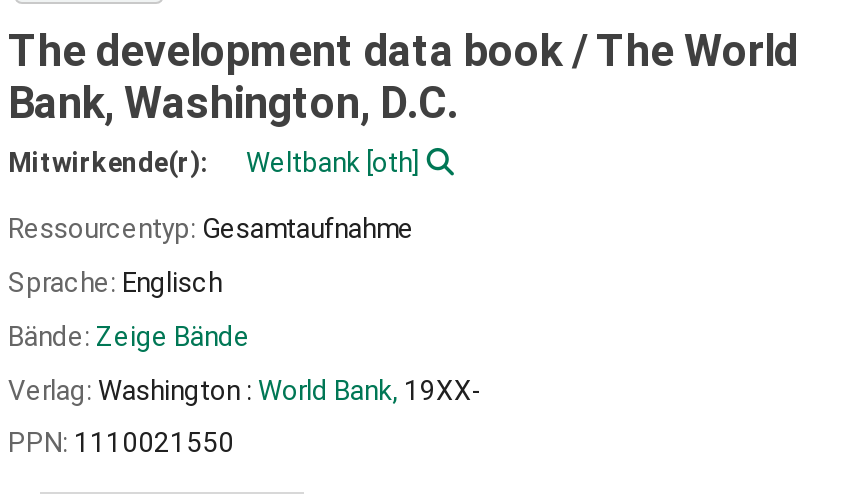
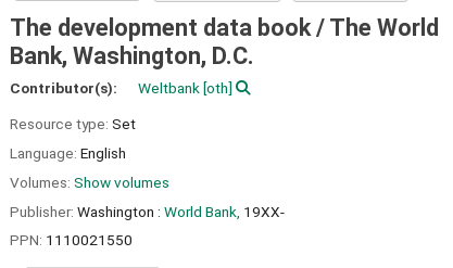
[8,147,214,179] Mitwirkende(r): -> [10,80,121,97] Contributor(s):
[8,212,414,244] Ressourcentyp: Gesamtaufnahme -> [10,115,136,133] Resource type: Set
[8,266,222,298] Sprache: Englisch -> [10,144,126,162] Language: English
[8,320,250,352] Bände: Zeige Bände -> [10,173,169,191] Volumes: Show volumes
[8,373,480,405] Verlag: Washington : World Bank, 19XX- -> [10,202,285,220] Publisher: Washington : World Bank, 19XX-

